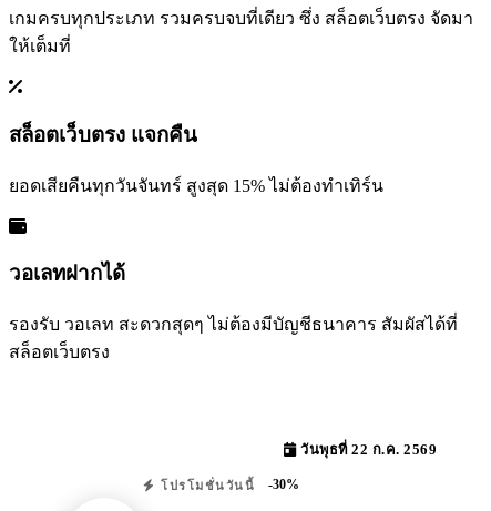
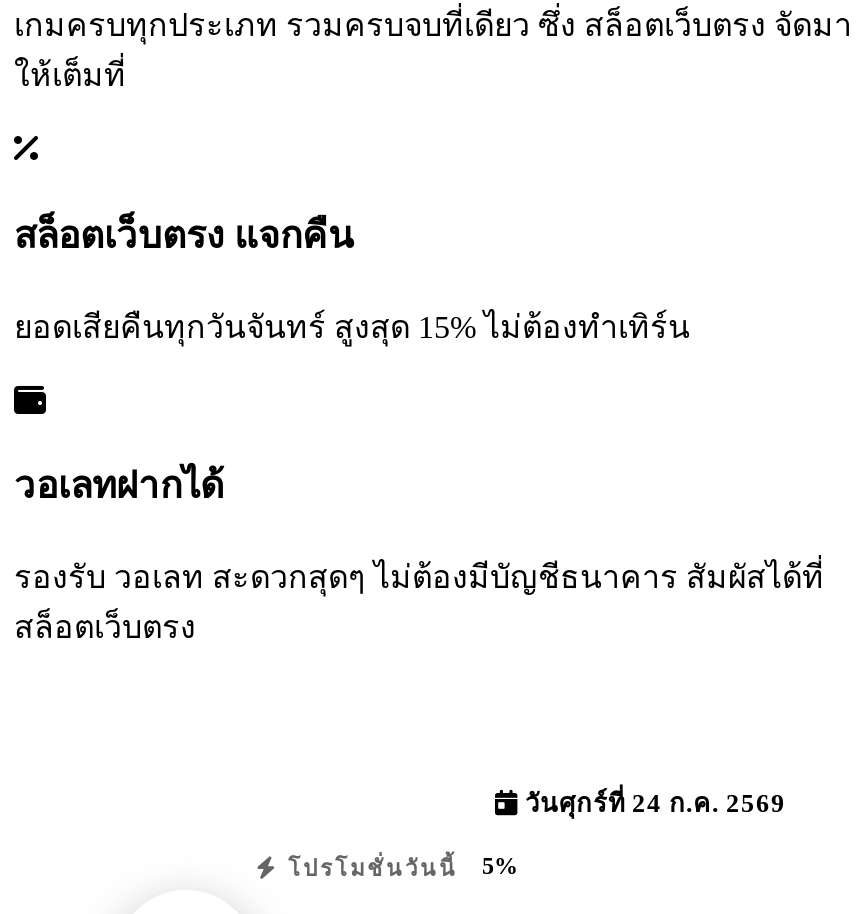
[296,442,437,458] วันพุธที่ 22 ก.ค. 2569 -> [518,790,786,818] วันศุกร์ที่ 24 ก.ค. 2569
[156,477,299,492] โปรโมชั่นวันนี้ -30% -> [279,852,518,880] โปรโมชั่นวันนี้ 5%

